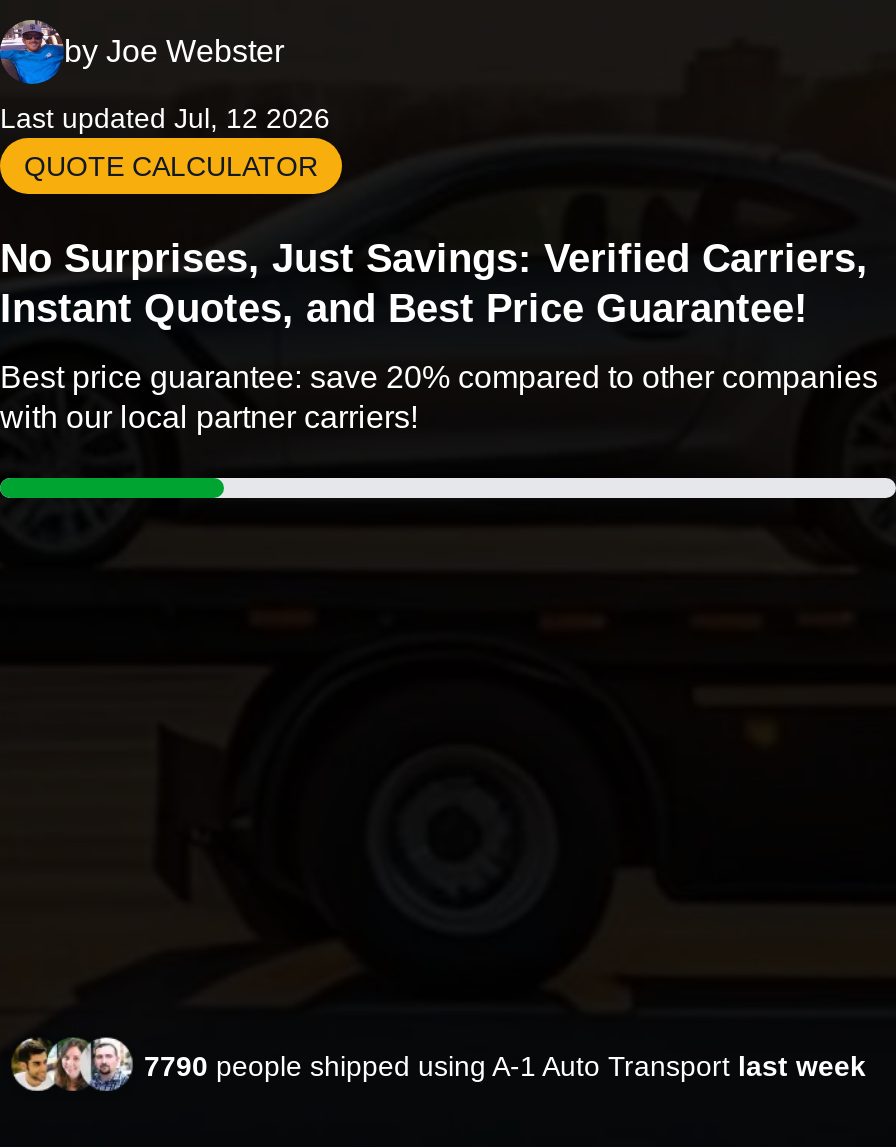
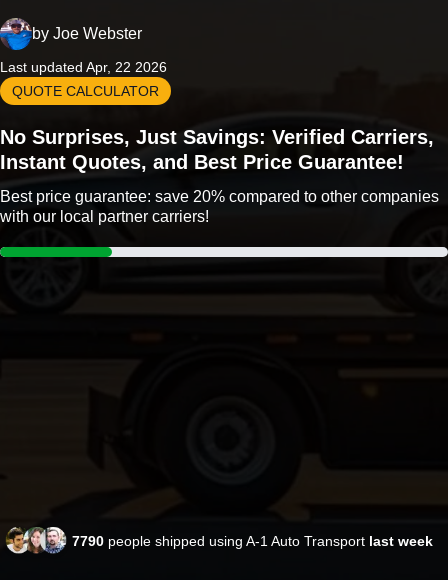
[0,102,330,134] Last updated Jul, 12 2026 -> [0,59,167,75] Last updated Apr, 22 2026

